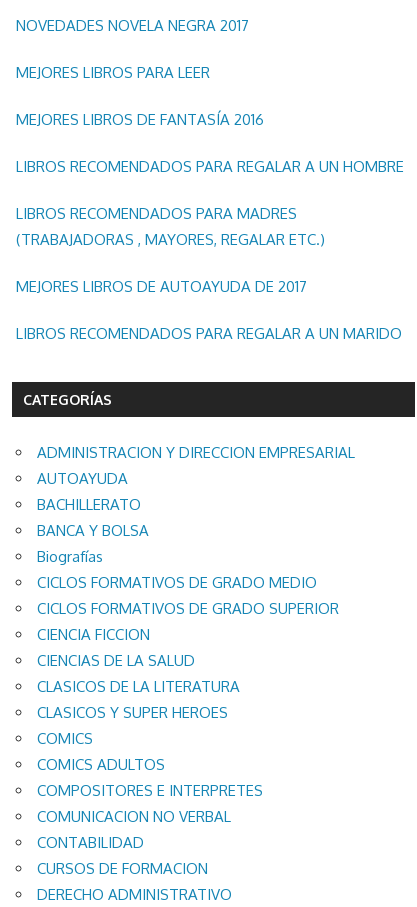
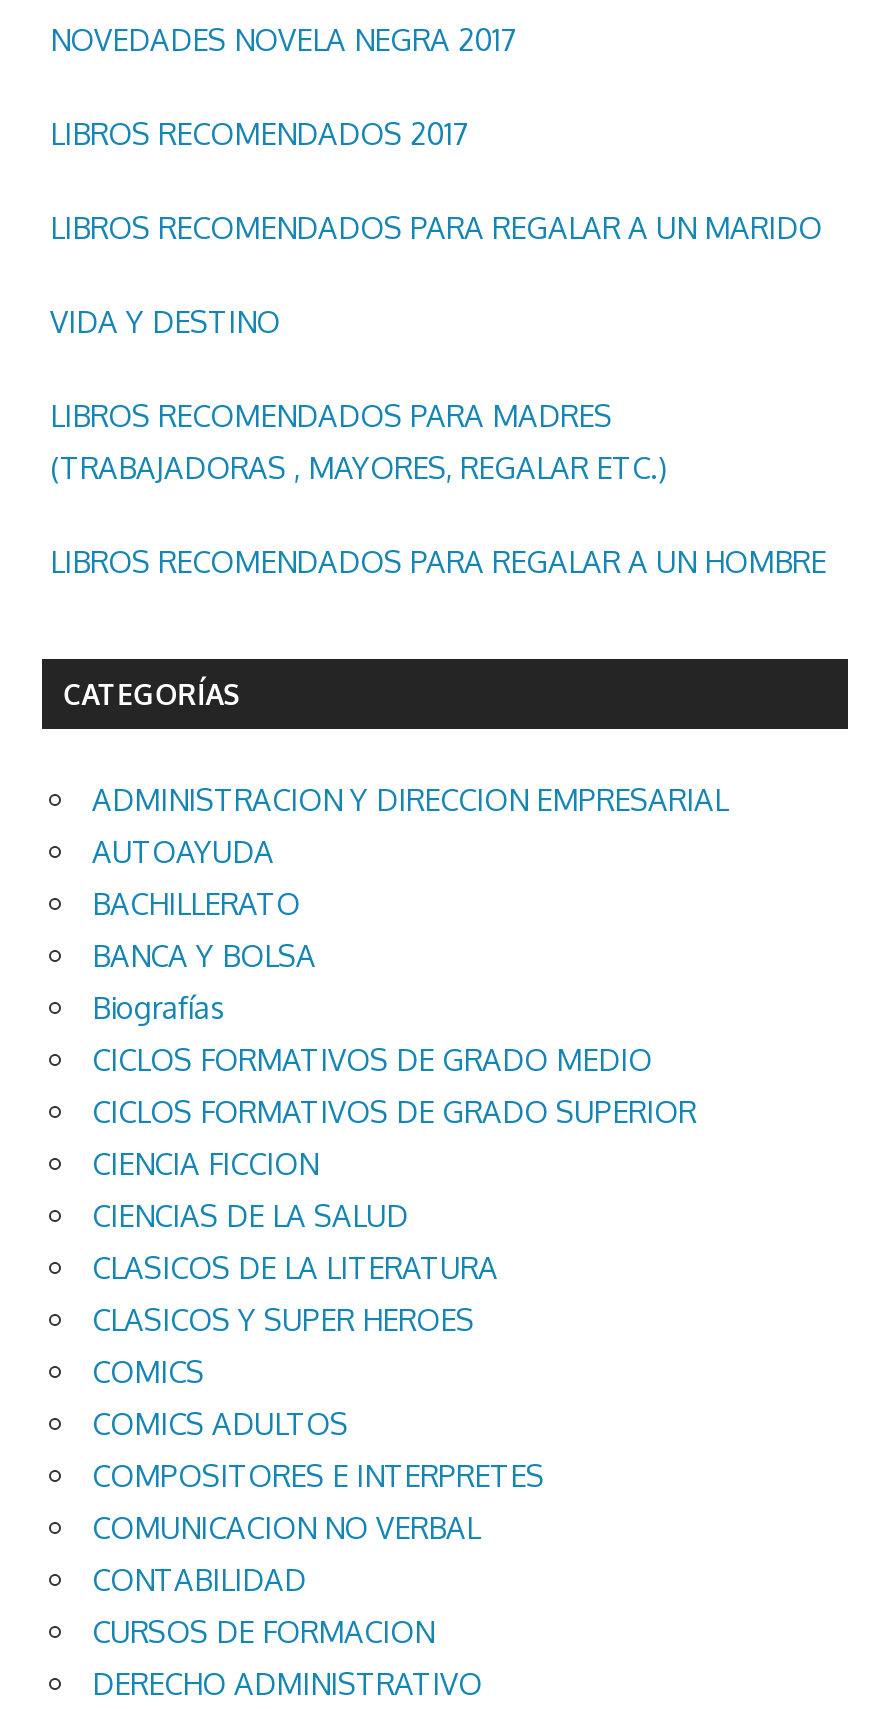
none -> [50,302,280,340] VIDA Y DESTINO
[16,63,210,82] MEJORES LIBROS PARA LEER -> [50,114,468,152] LIBROS RECOMENDADOS 2017
[16,110,264,129] MEJORES LIBROS DE FANTASÍA 2016 -> none
moved [16,157,404,176] -> [50,542,826,580]: LIBROS RECOMENDADOS PARA REGALAR A UN HOMBRE
[16,277,307,296] MEJORES LIBROS DE AUTOAYUDA DE 2017 -> none
moved [16,324,402,343] -> [50,208,822,246]: LIBROS RECOMENDADOS PARA REGALAR A UN MARIDO

